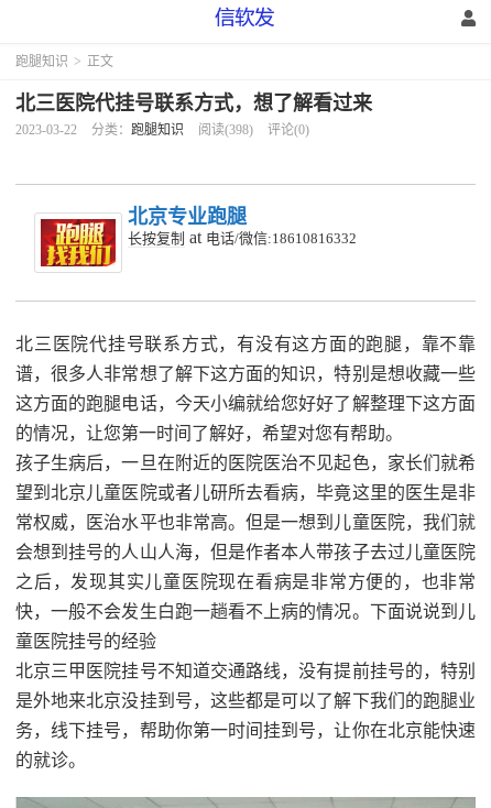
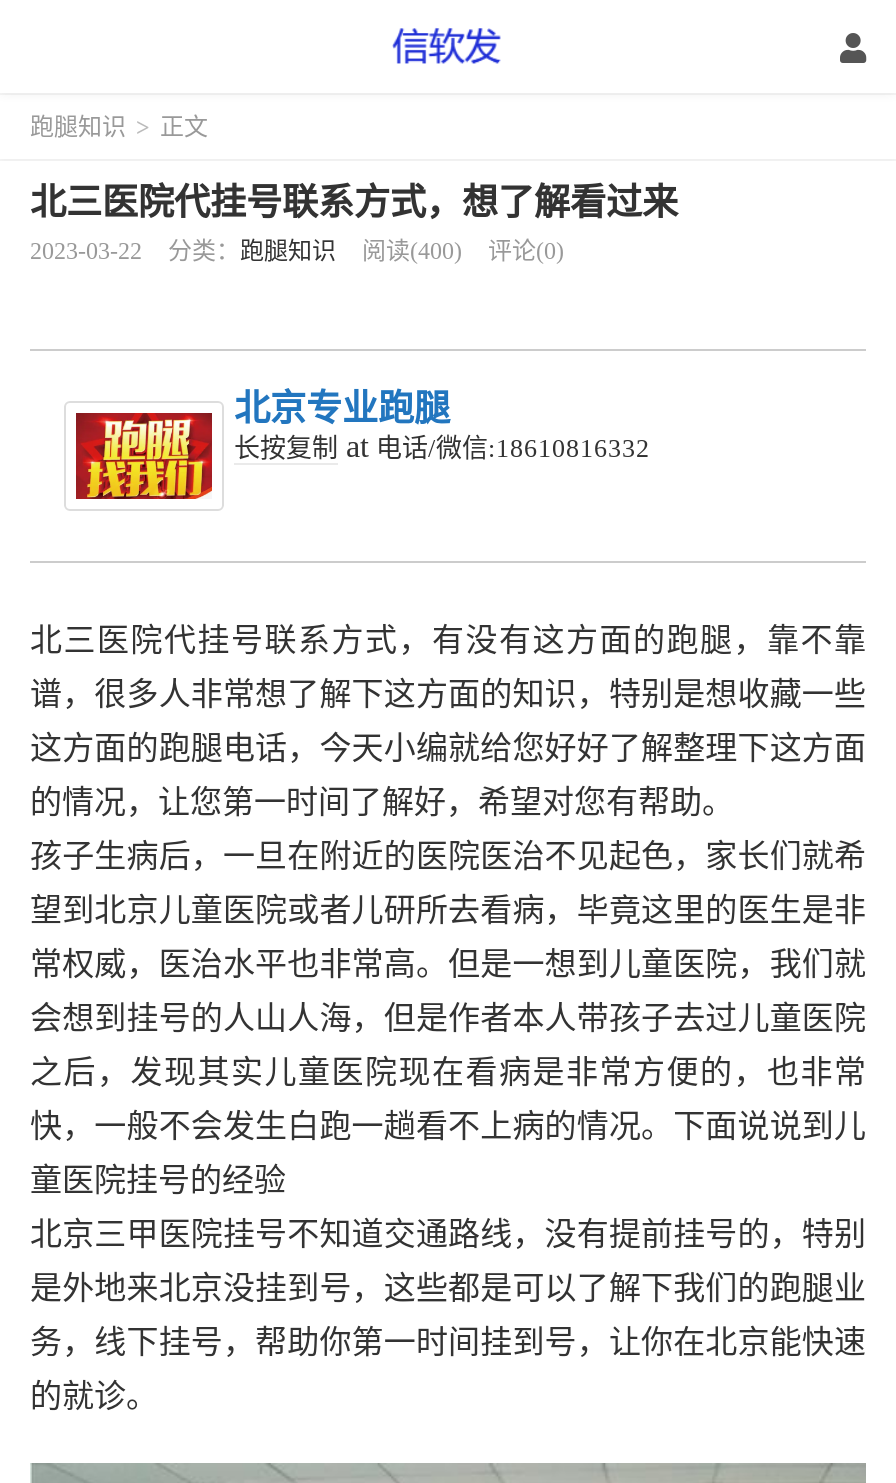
[15,122,309,138] 2023-03-22 分类：跑腿知识 阅读(398) 评论(0) -> [30,237,564,265] 2023-03-22 分类：跑腿知识 阅读(400) 评论(0)

